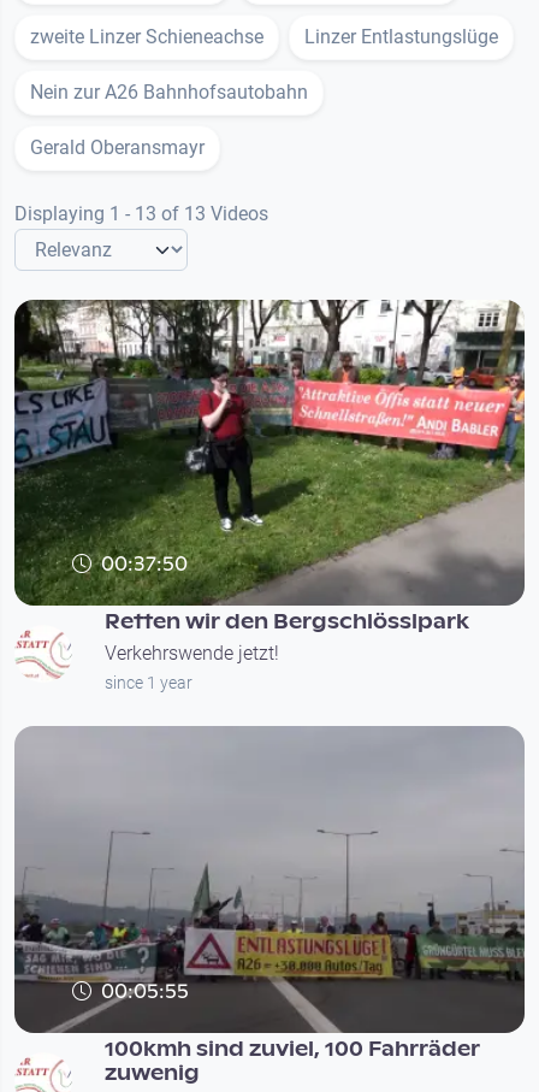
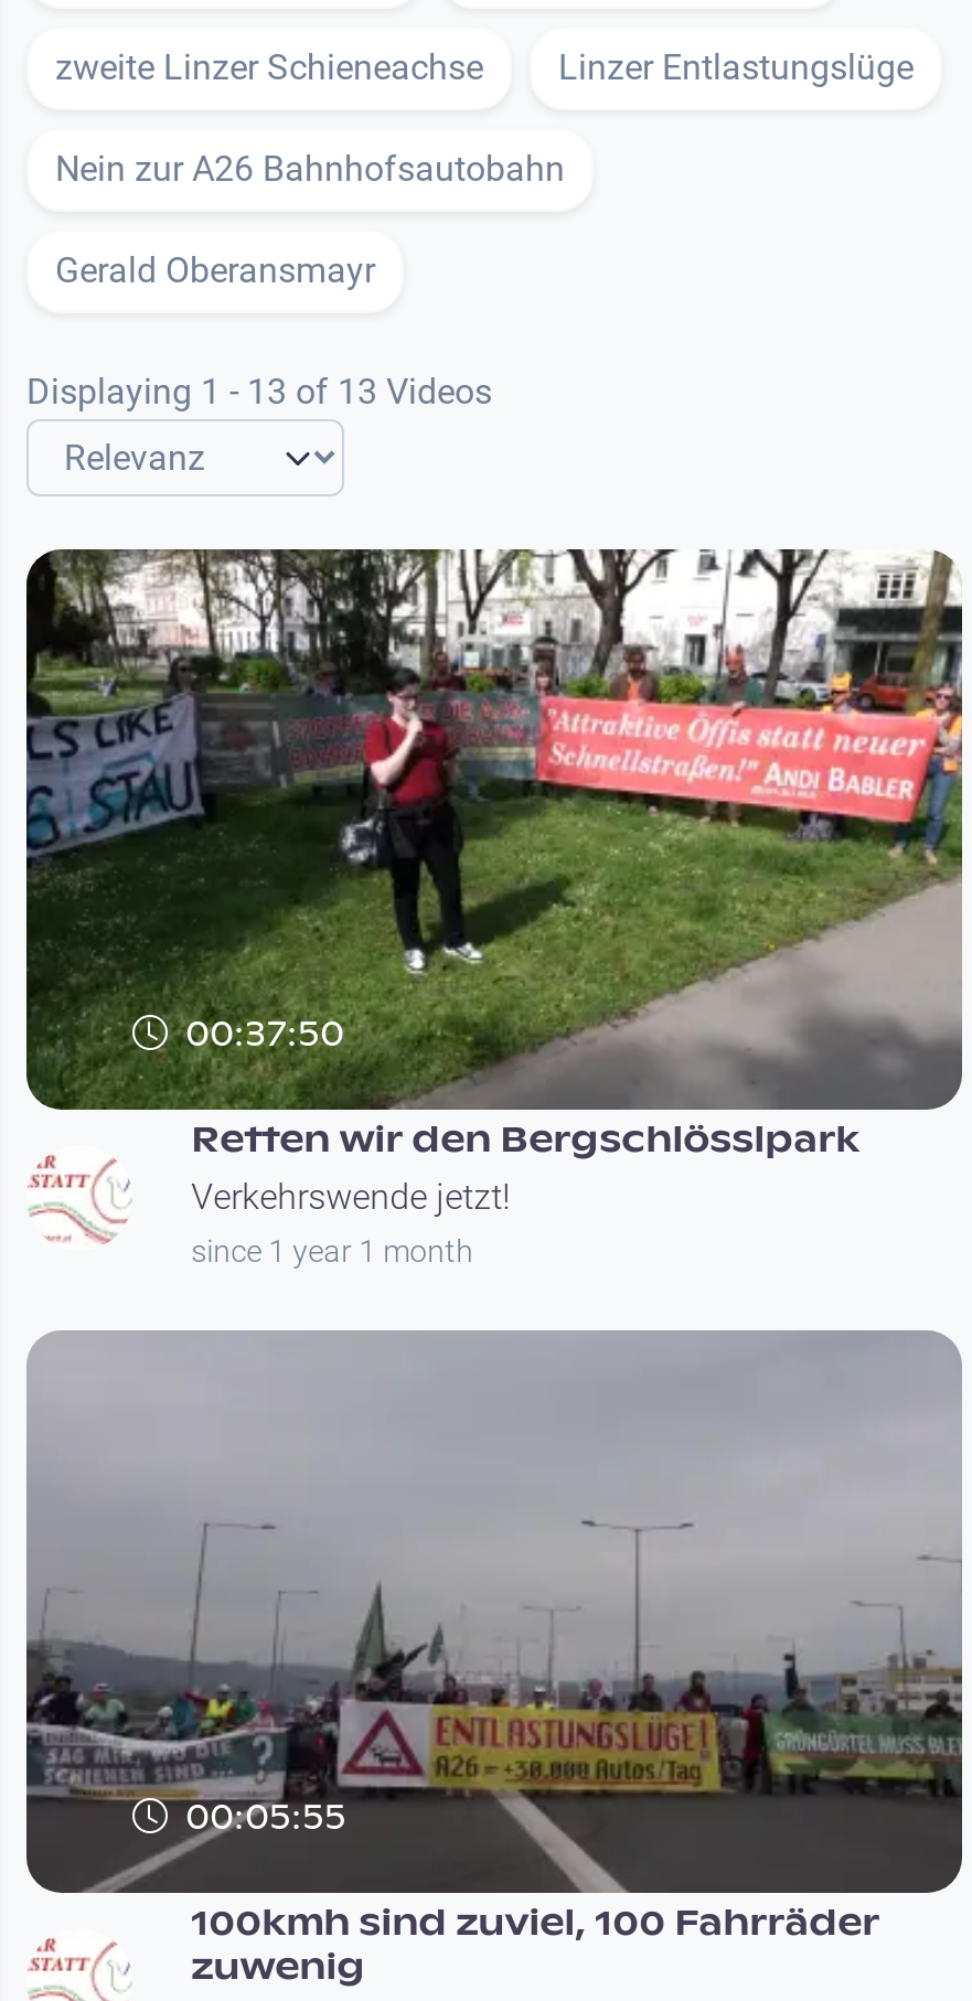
[104,674,192,693] since 1 year -> [191,1234,474,1269] since 1 year 1 month

